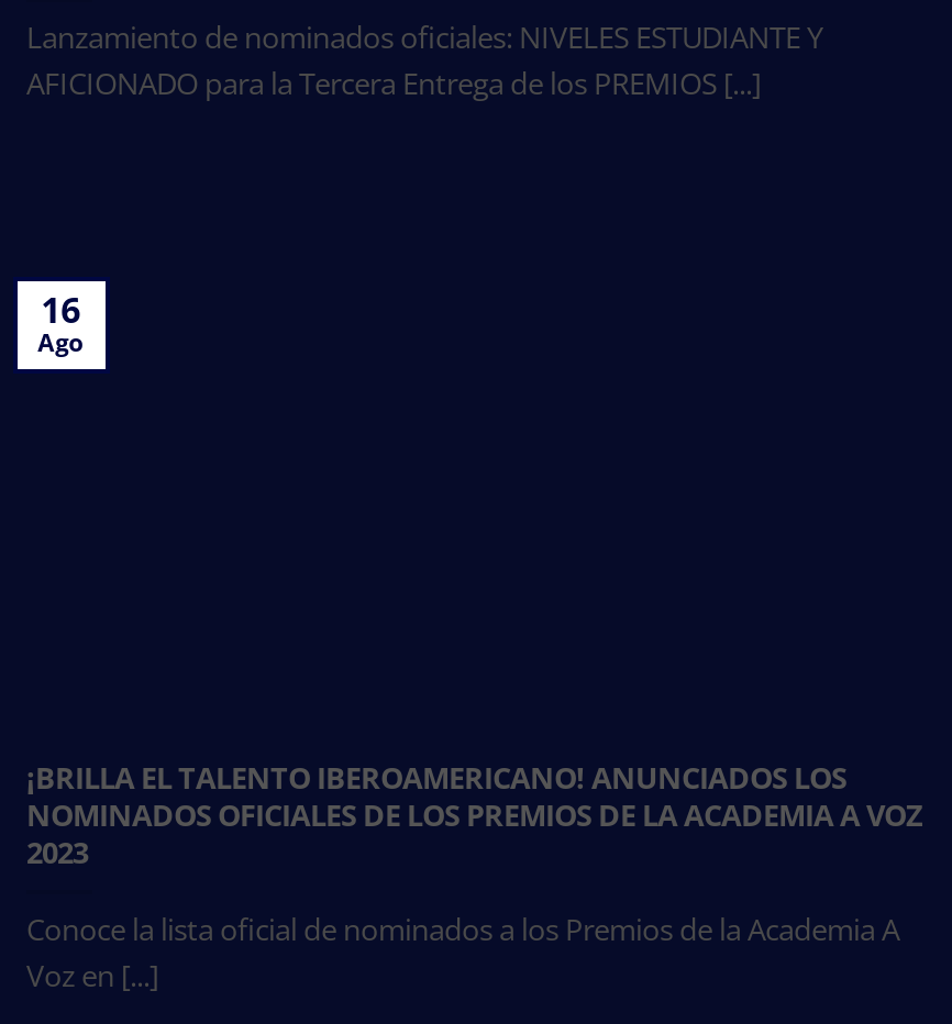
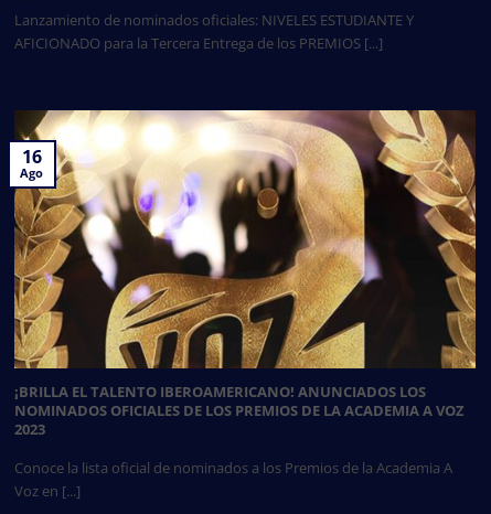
none -> [13,109,477,370] [image]

